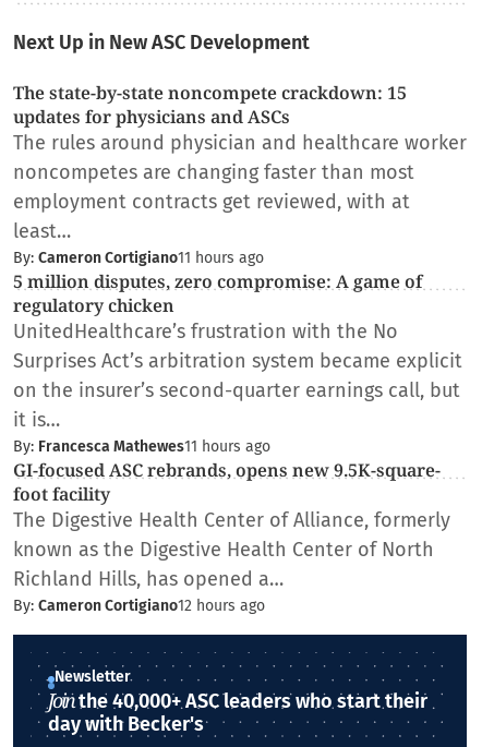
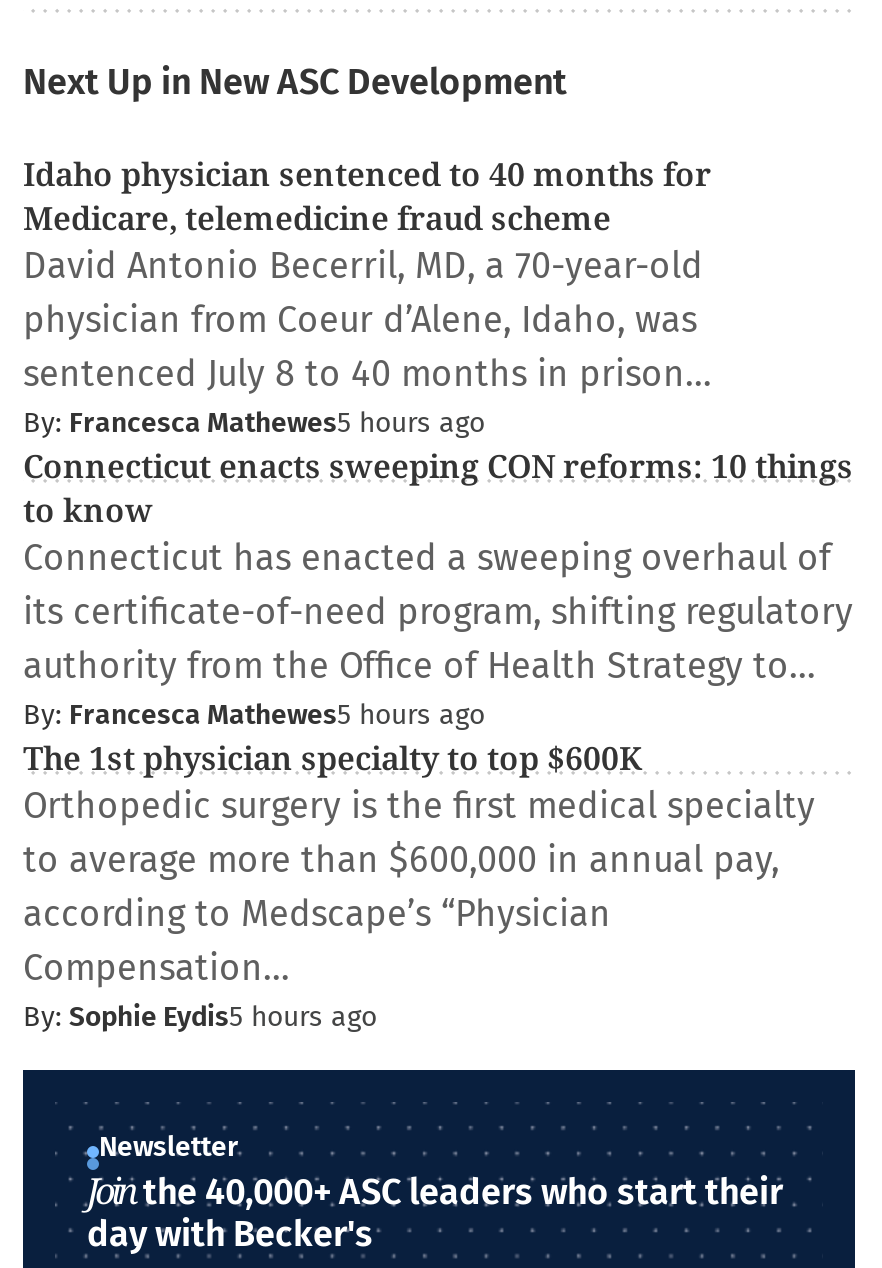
[13,81,467,615] The state-by-state noncompete crackdown: 15 | updates for physicians and ASCs | The rules around physician and healthcare worker | noncompetes are changing faster than most | employment contracts get reviewed, with at | least… | By: Cameron Cortigiano11 hours ago | 5 million disputes, zero compromise: A game of | regulatory chicken | UnitedHealthcare’s frustration with the No | Surprises Act’s arbitration system became explicit | on the insurer’s second-quarter earnings call, but | it is… | By: Francesca Mathewes11 hours ago | GI-focused ASC rebrands, opens new 9.5K-square- | foot facility | The Digestive Health Center of Alliance, formerly | known as the Digestive Health Center of North | Richland Hills, has opened a… | By: Cameron Cortigiano12 hours ago -> [23,152,853,1034] Idaho physician sentenced to 40 months for | Medicare, telemedicine fraud scheme | David Antonio Becerril, MD, a 70-year-old | physician from Coeur d’Alene, Idaho, was | sentenced July 8 to 40 months in prison… | By: Francesca Mathewes5 hours ago | Connecticut enacts sweeping CON reforms: 10 things | to know | Connecticut has enacted a sweeping overhaul of | its certificate-of-need program, shifting regulatory | authority from the Office of Health Strategy to… | By: Francesca Mathewes5 hours ago | The 1st physician specialty to top $600K | Orthopedic surgery is the first medical specialty | to average more than $600,000 in annual pay, | according to Medscape’s “Physician | Compensation… | By: Sophie Eydis5 hours ago

